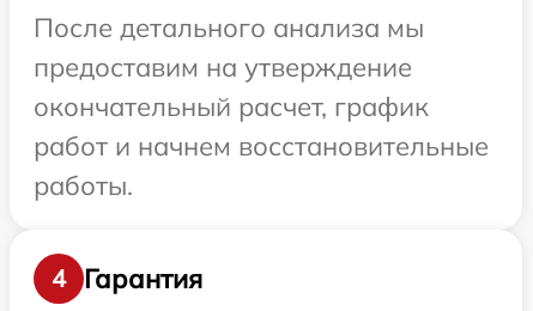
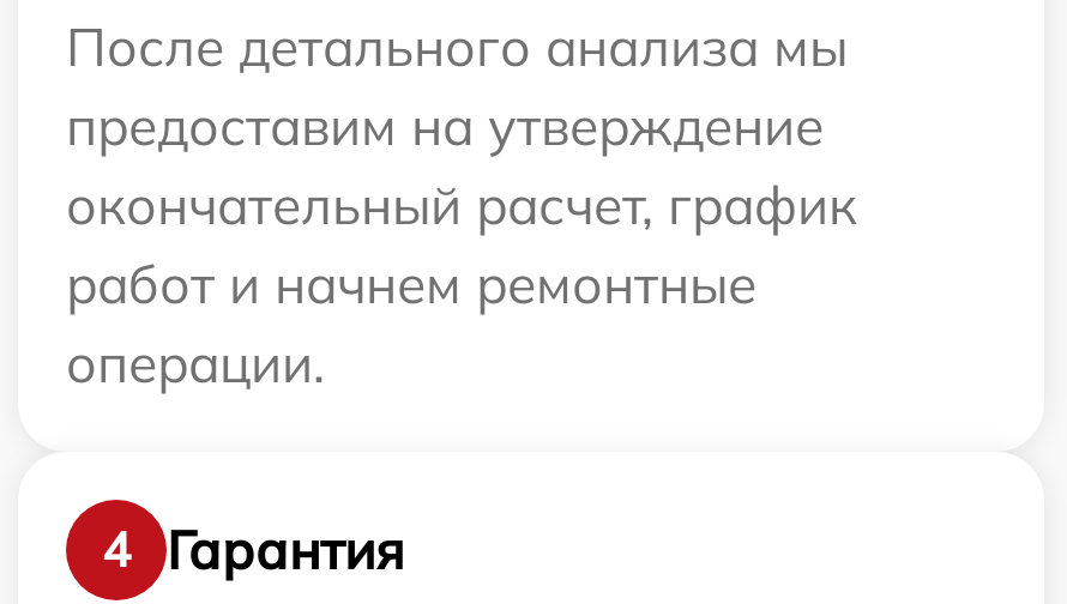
[34,129,489,202] работ и начнем восстановительные | работы. -> [66,251,756,397] работ и начнем ремонтные | операции.

